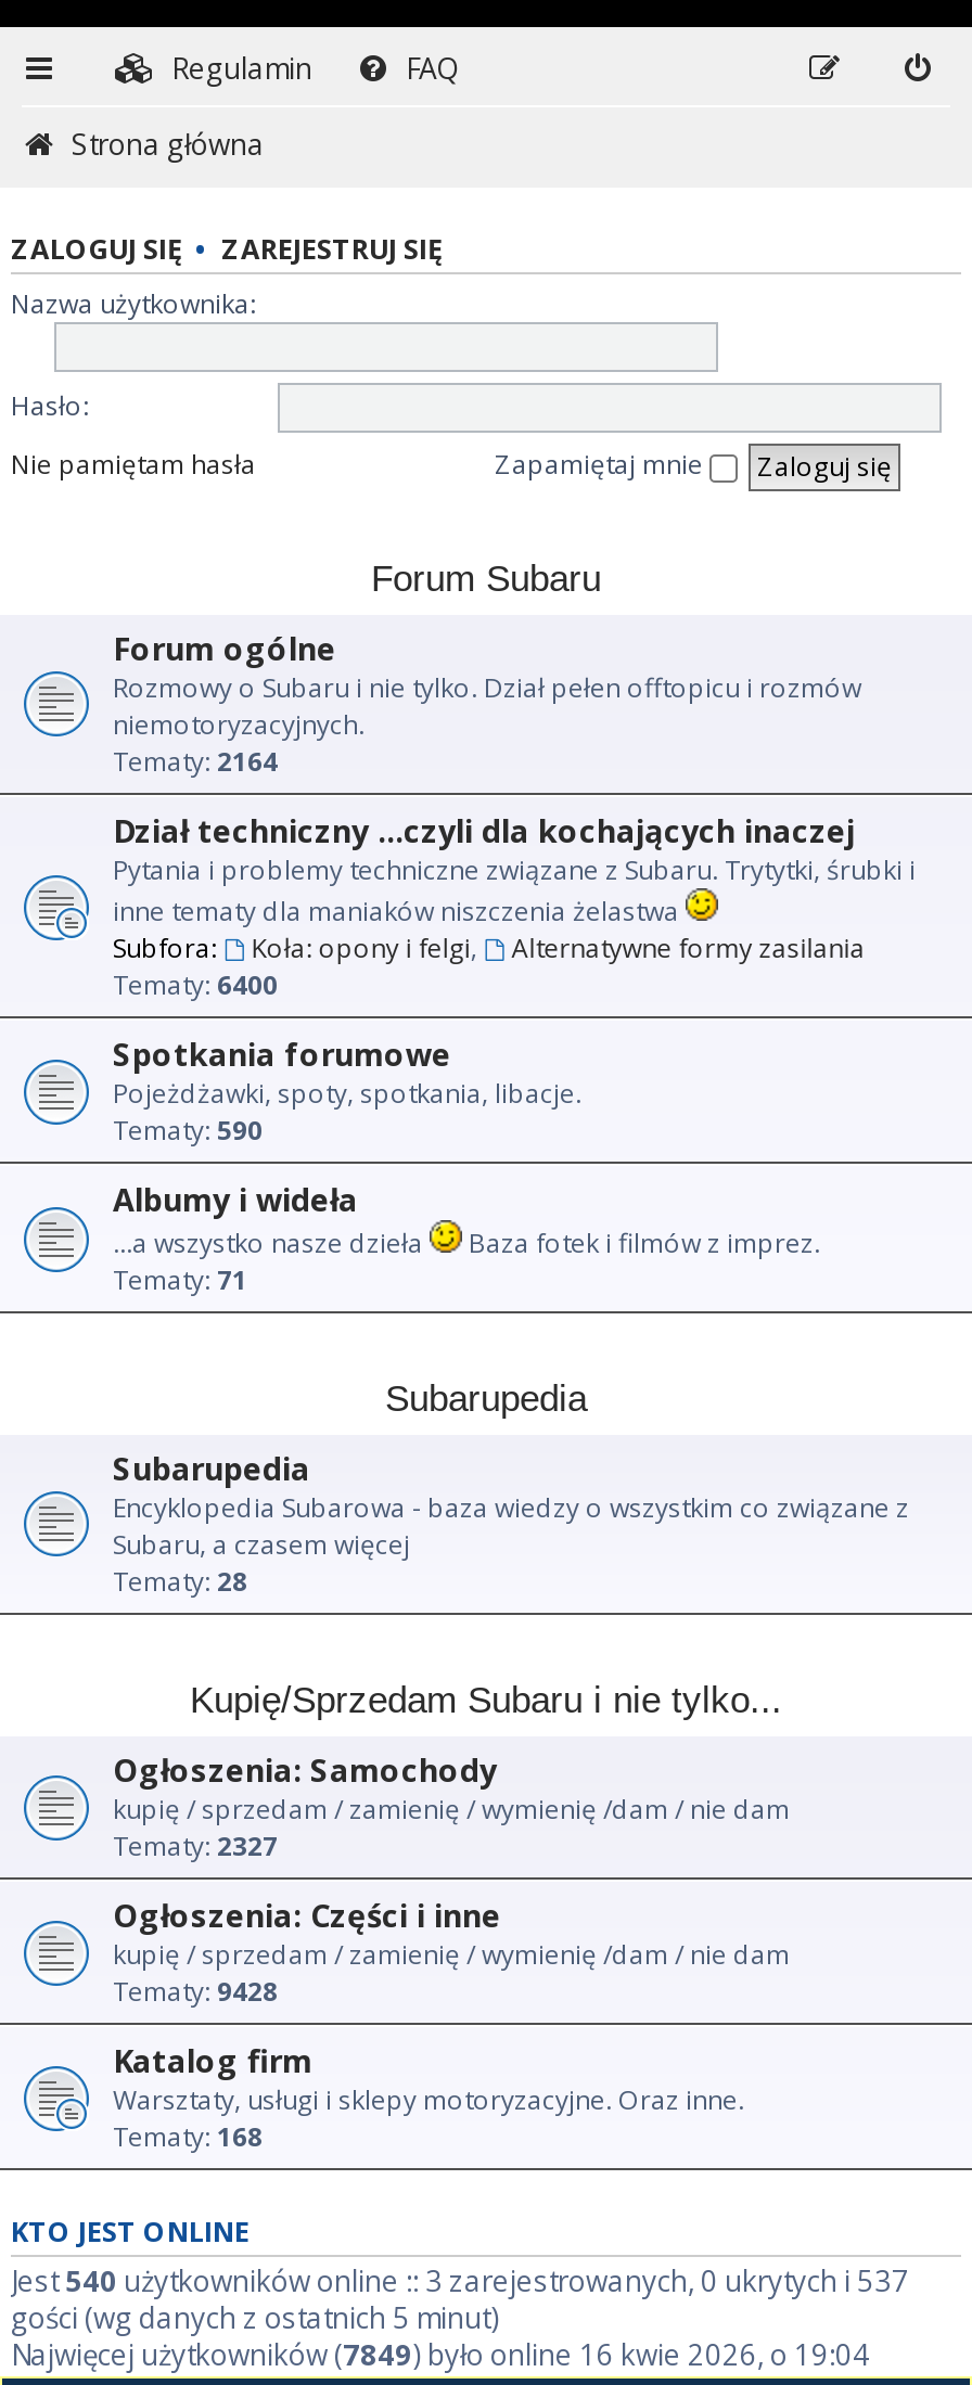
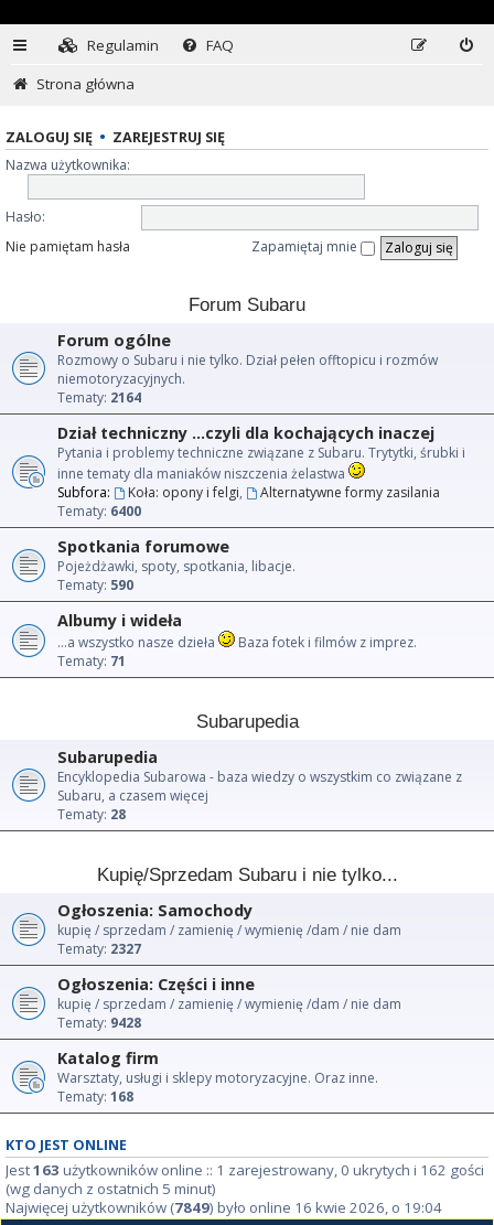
[11,2262,909,2338] Jest540 użytkowników online :: 3 zarejestrowanych, 0 ukrytych i 537 | gości (wg danych z ostatnich 5 minut) -> [6,1160,484,1199] Jest163 użytkowników online :: 1 zarejestrowany, 0 ukrytych i 162 gości | (wg danych z ostatnich 5 minut)

